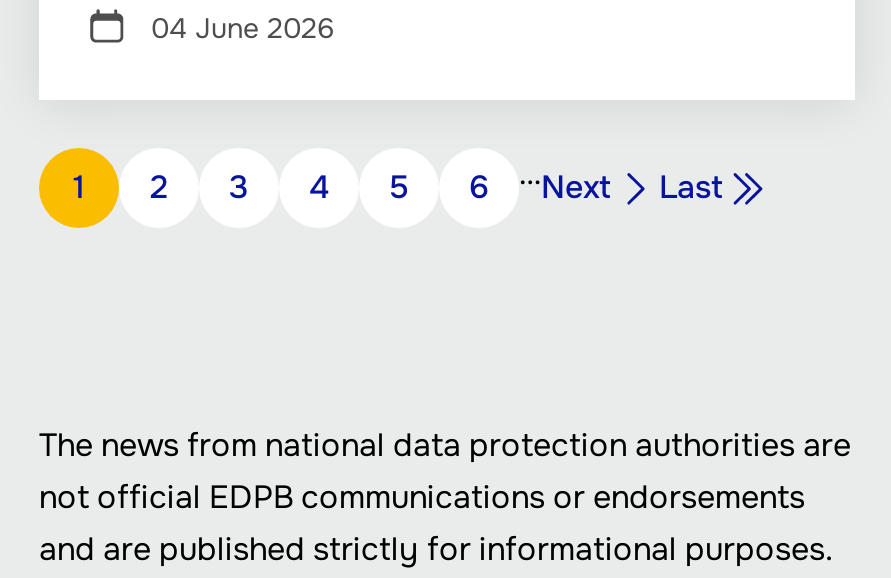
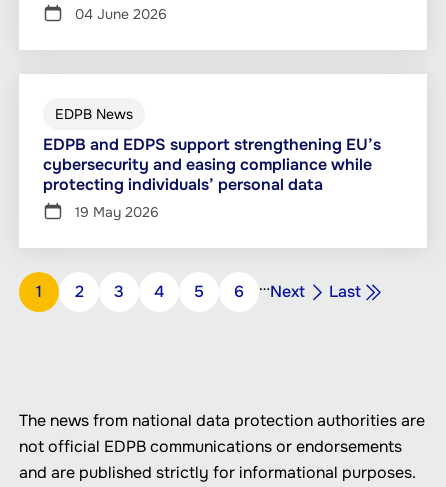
none -> [43,105,381,221] EDPB News | EDPB and EDPS support strengthening EU’s | cybersecurity and easing compliance while | protecting individuals’ personal data | 19 May 2026

